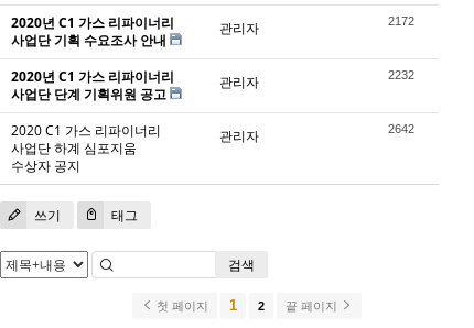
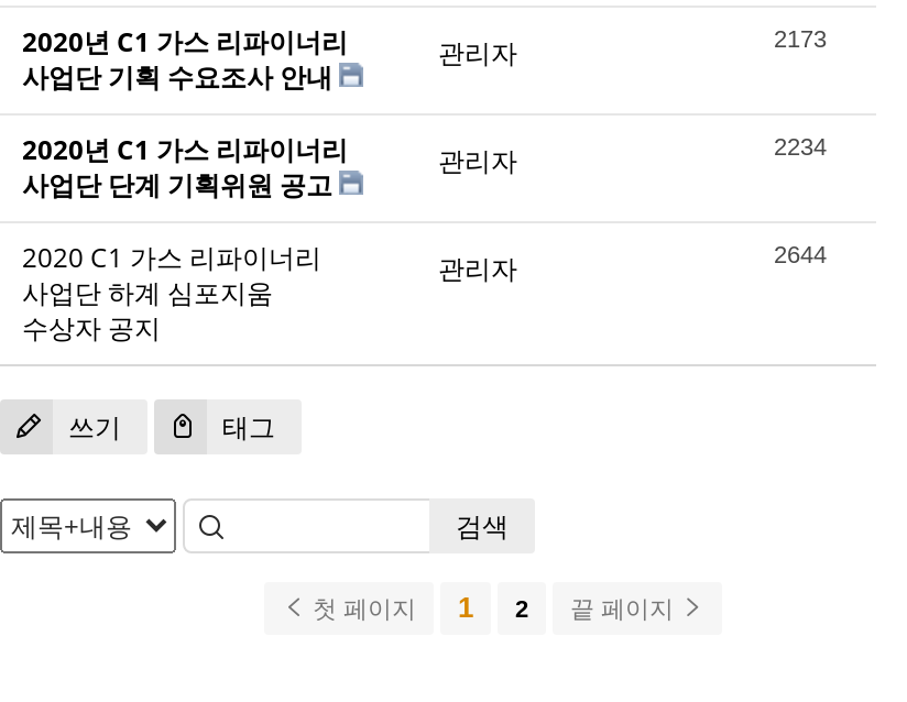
[387,15,414,28] 2172 -> [774,26,827,53] 2173
[387,69,414,82] 2232 -> [774,134,827,161] 2234
[387,123,414,136] 2642 -> [774,242,827,268] 2644

